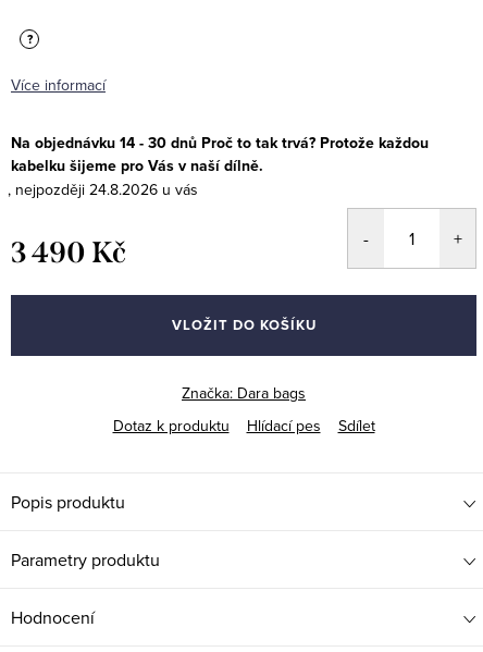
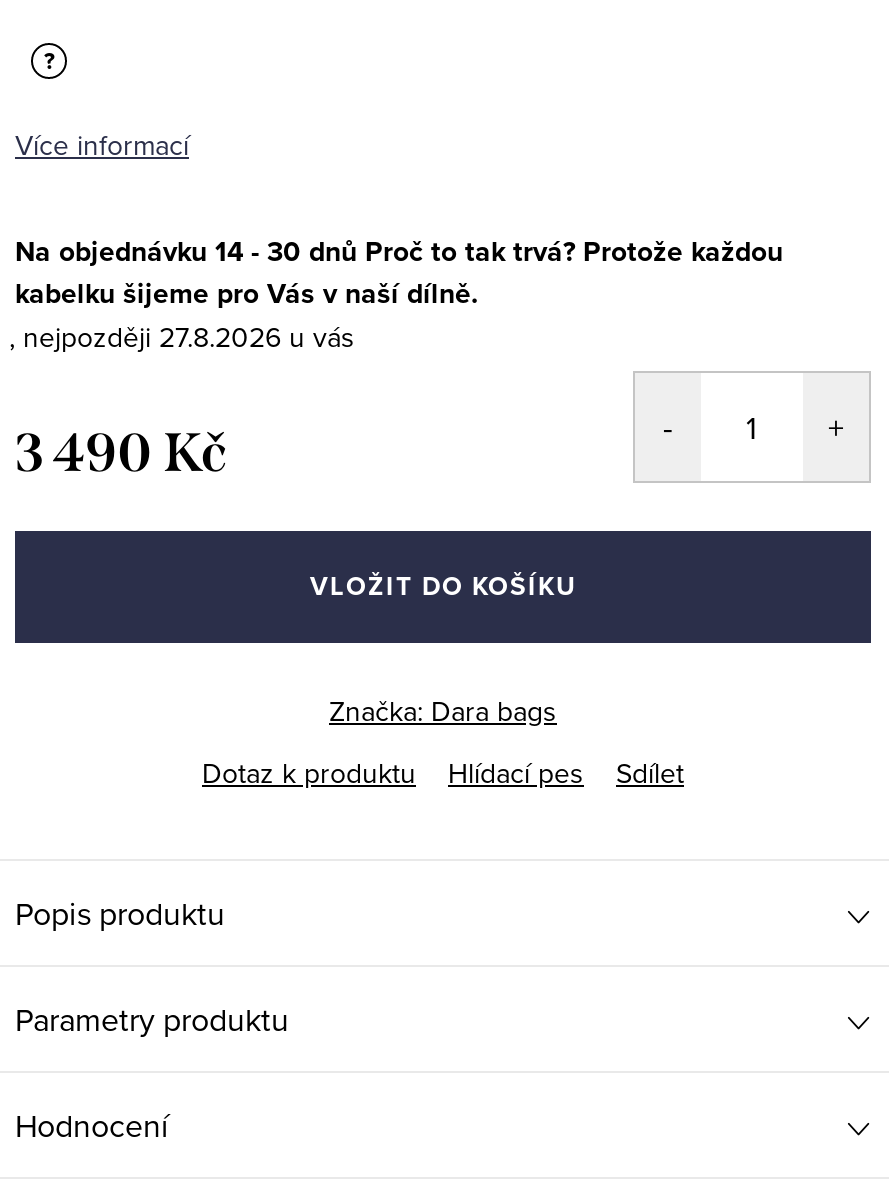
[85,178,162,200] 24.8.2026 -> [151,316,289,356] 27.8.2026

